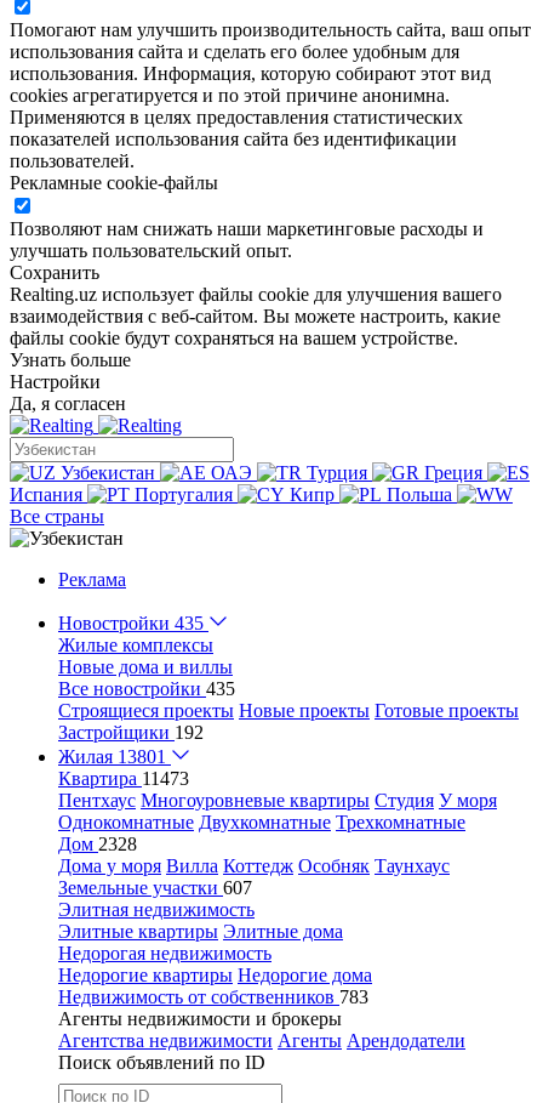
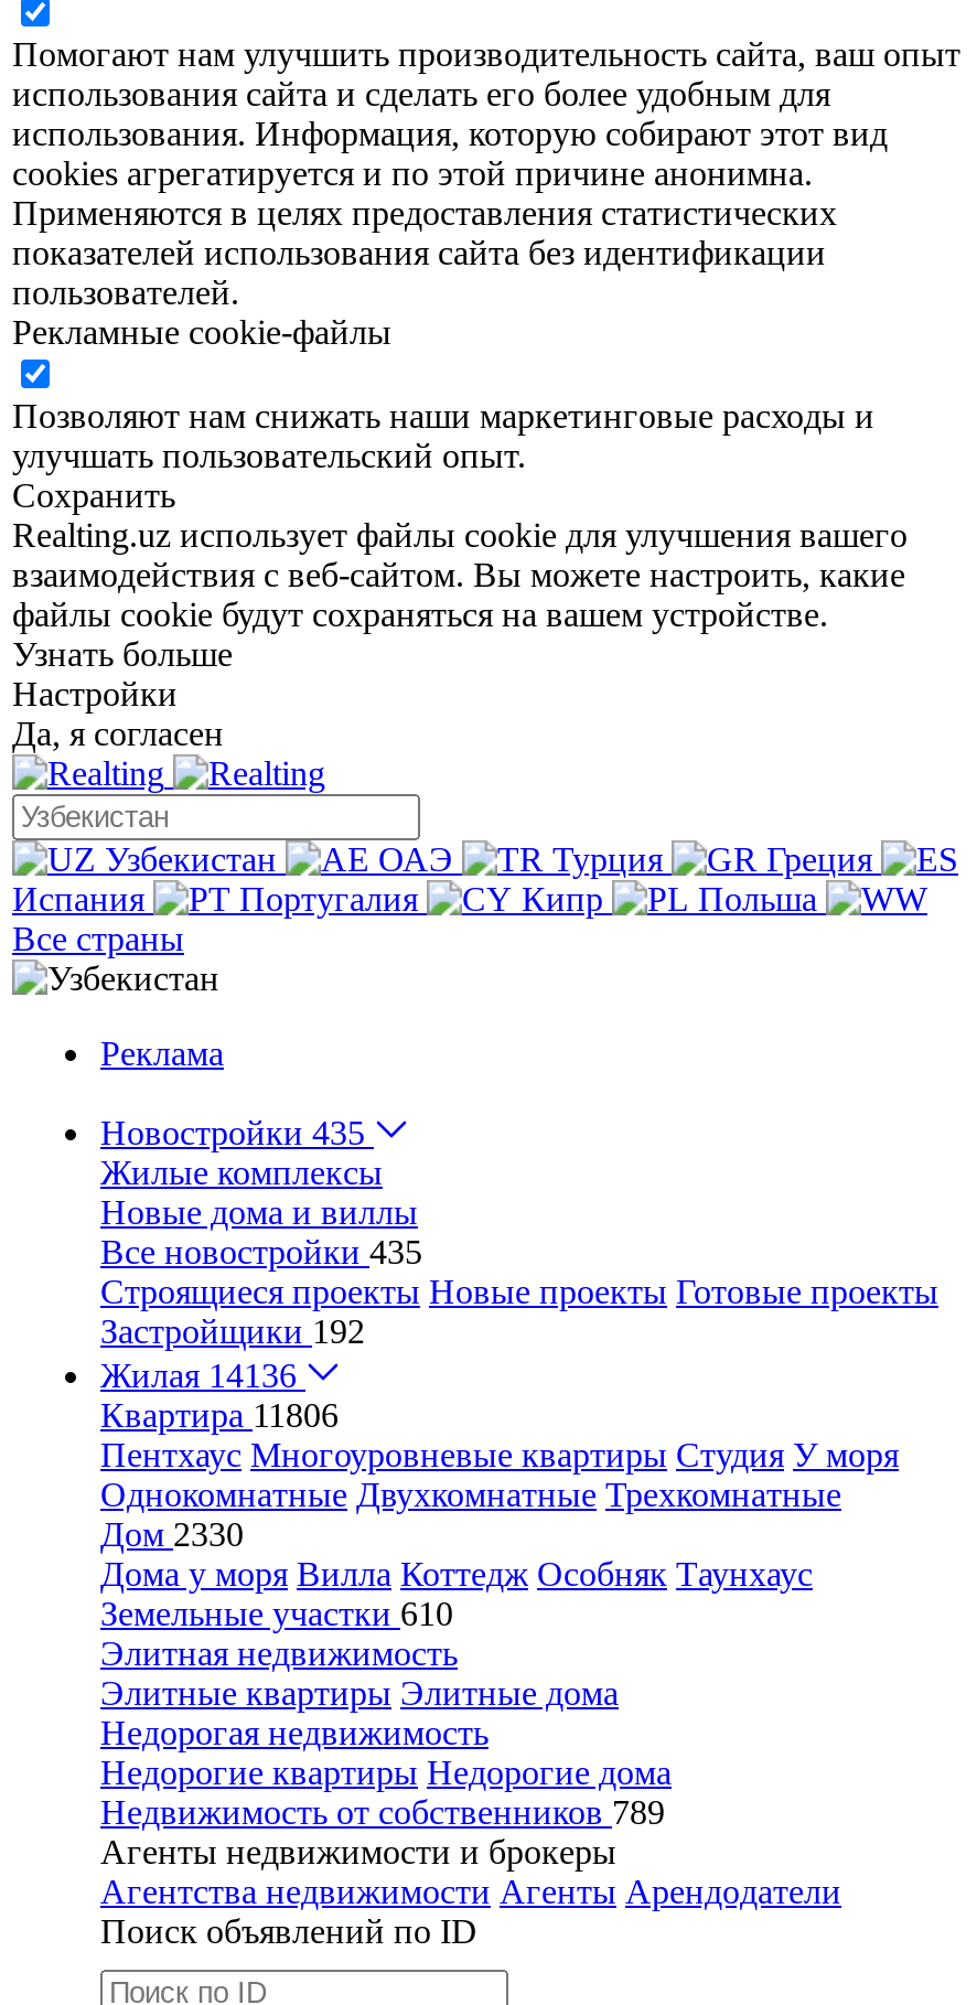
[58,746,166,767] Жилая 13801 -> [100,1357,297,1394] Жилая 14136
[58,768,189,789] Квартира 11473 -> [100,1396,339,1434] Квартира 11806
[58,834,137,854] Дом 2328 -> [100,1515,244,1553] Дом 2330
[58,877,252,898] Земельные участки 607 -> [100,1595,453,1632] Земельные участки 610
[58,987,368,1007] Недвижимость от собственников 783 -> [100,1793,665,1831] Недвижимость от собственников 789

